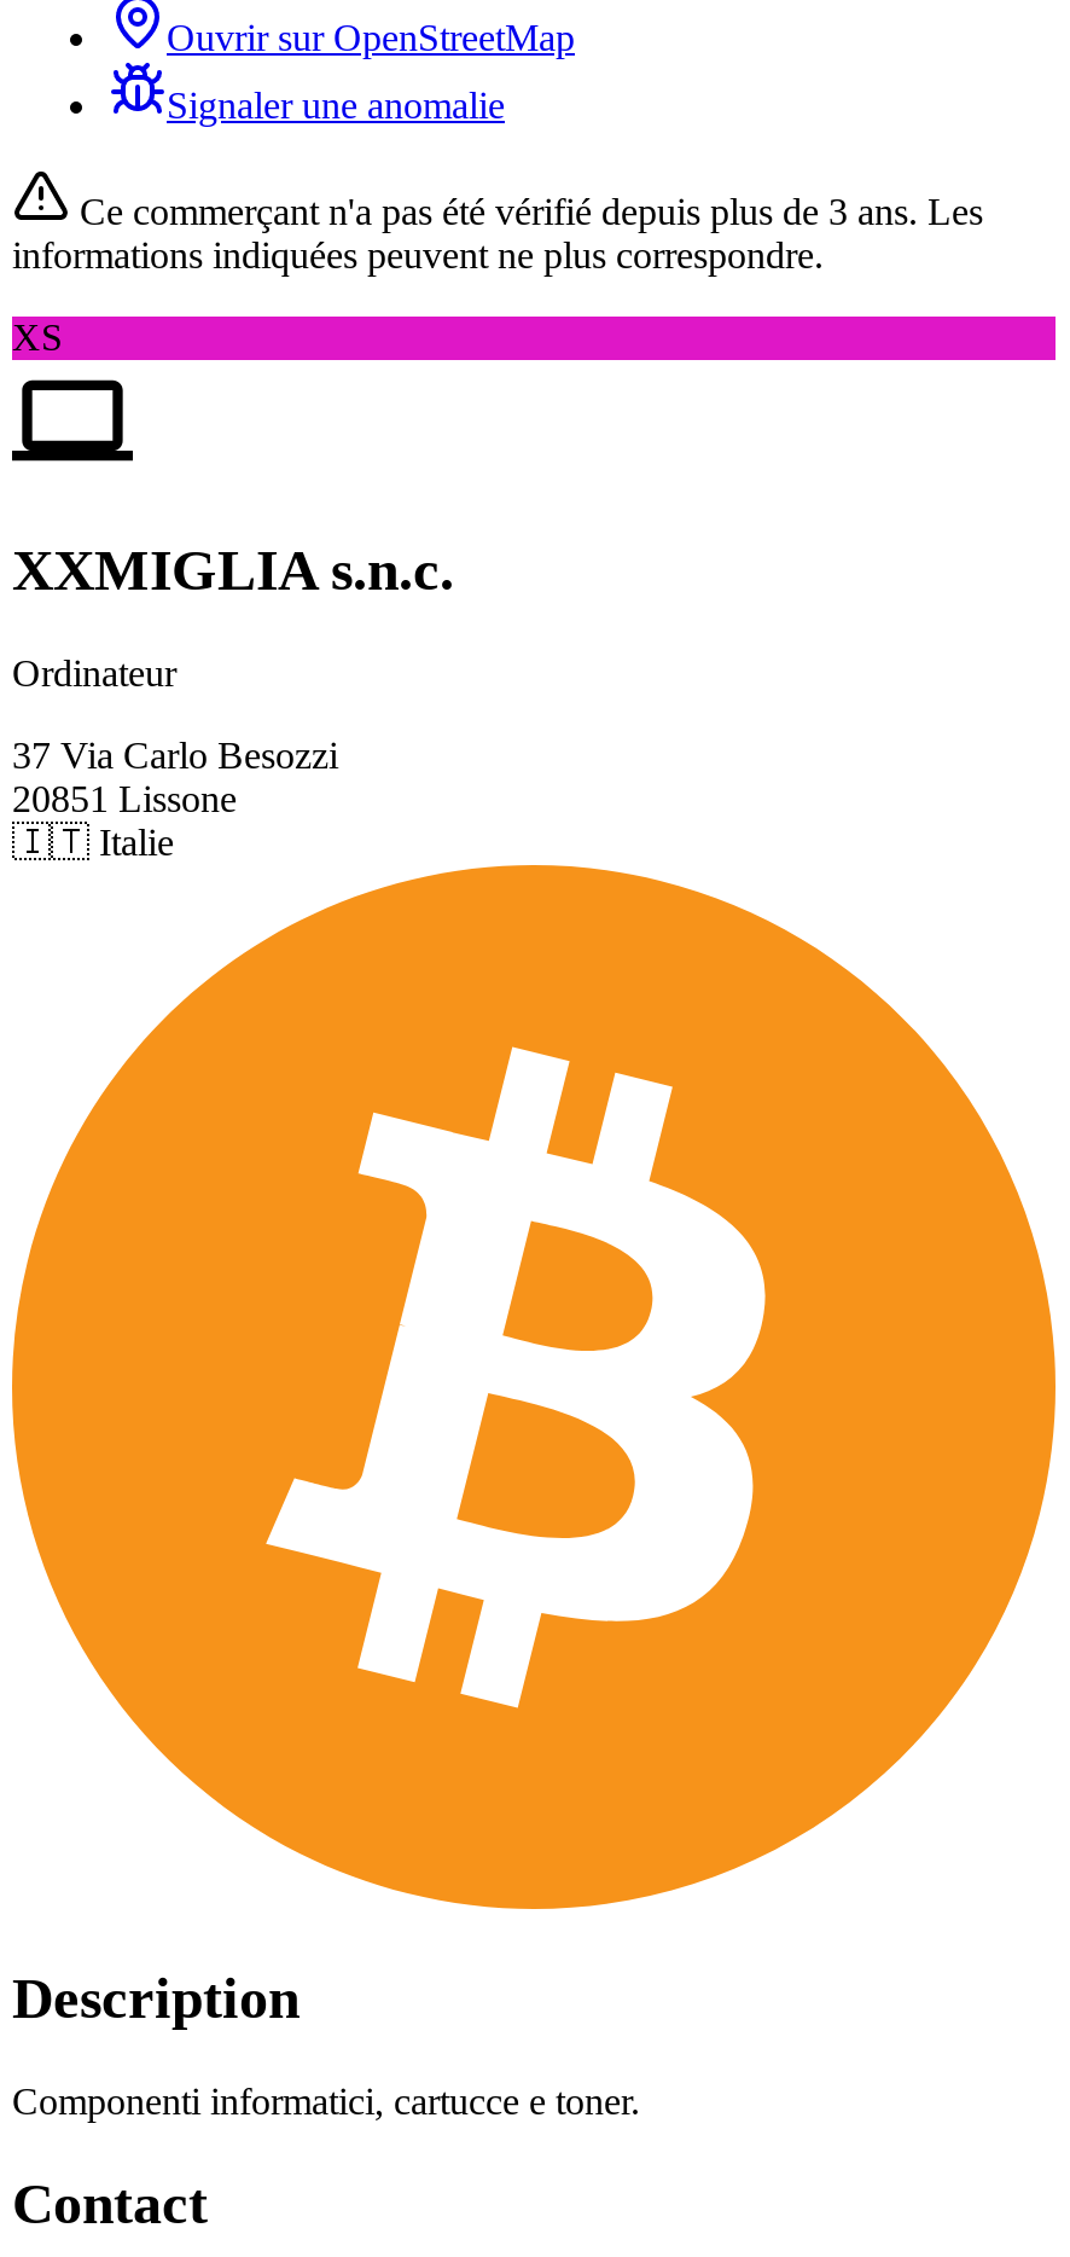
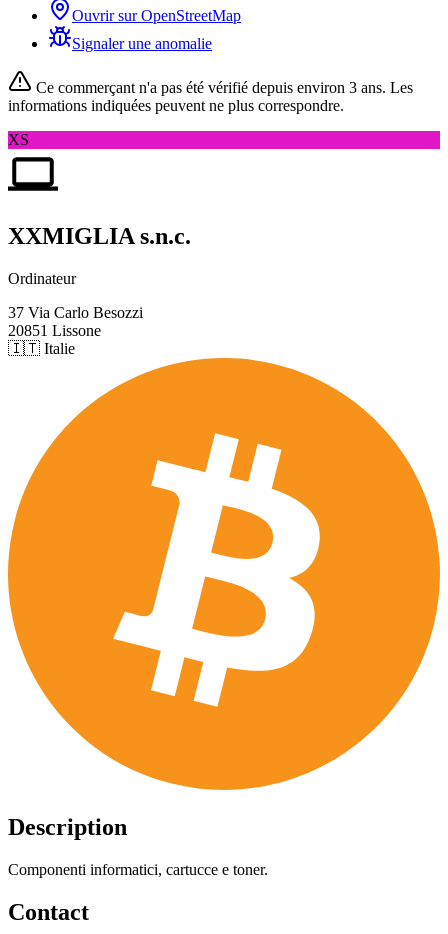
[80,191,983,232] Ce commerçant n'a pas été vérifié depuis plus de 3 ans. Les -> [36,79,413,96] Ce commerçant n'a pas été vérifié depuis environ 3 ans. Les

